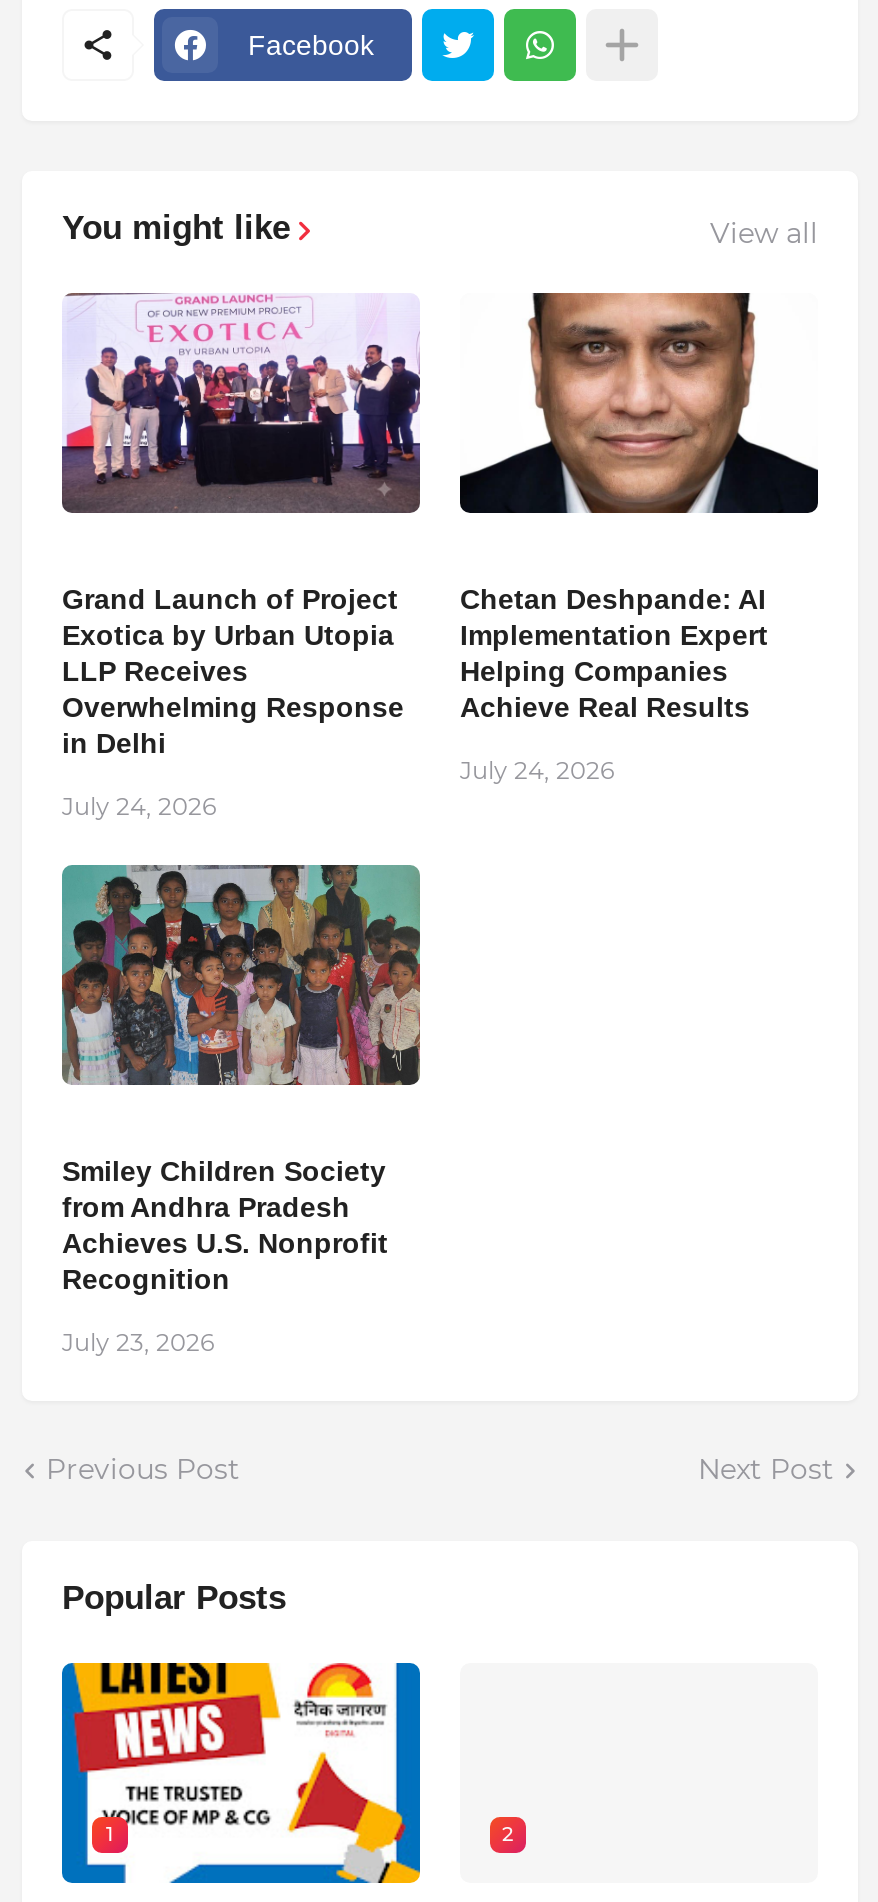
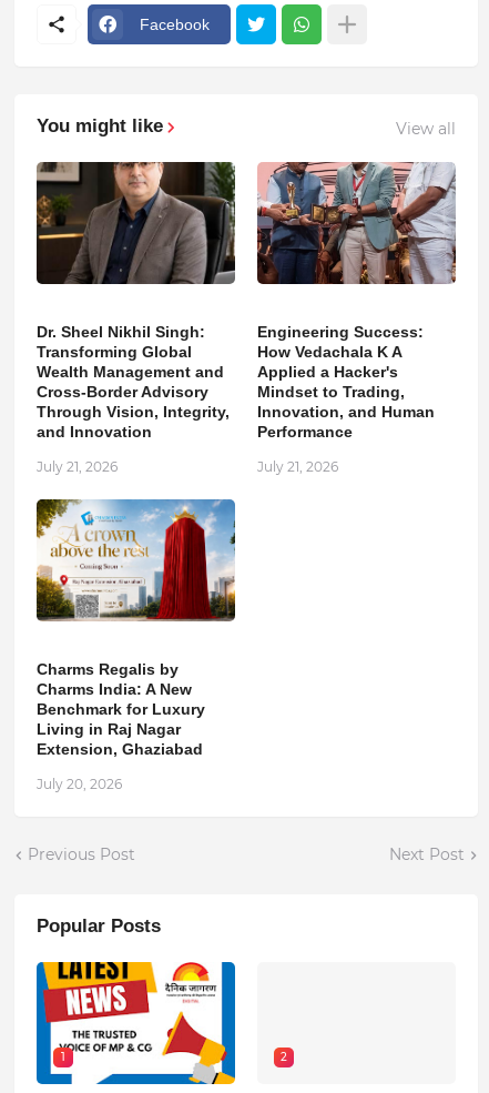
[60,293,420,759] [image] | Grand Launch of Project | Exotica by Urban Utopia | LLP Receives | Overwhelming Response | in Delhi -> [35,161,236,441] [image] | Dr. Sheel Nikhil Singh: | Transforming Global | Wealth Management and | Cross-Border Advisory | Through Vision, Integrity, | and Innovation
[460,293,820,723] [image] | Chetan Deshpande: AI | Implementation Expert | Helping Companies | Achieve Real Results -> [256,161,457,441] [image] | Engineering Success: | How Vedachala K A | Applied a Hacker's | Mindset to Trading, | Innovation, and Human | Performance
[460,755,614,785] July 24, 2026 -> [257,458,338,475] July 21, 2026
[62,791,216,821] July 24, 2026 -> [37,458,118,475] July 21, 2026
[60,863,422,1295] [image] | Smiley Children Society | from Andhra Pradesh | Achieves U.S. Nonprofit | Recognition -> [35,498,236,758] [image] | Charms Regalis by | Charms India: A New | Benchmark for Luxury | Living in Raj Nagar | Extension, Ghaziabad
[62,1327,214,1357] July 23, 2026 -> [37,776,122,792] July 20, 2026

